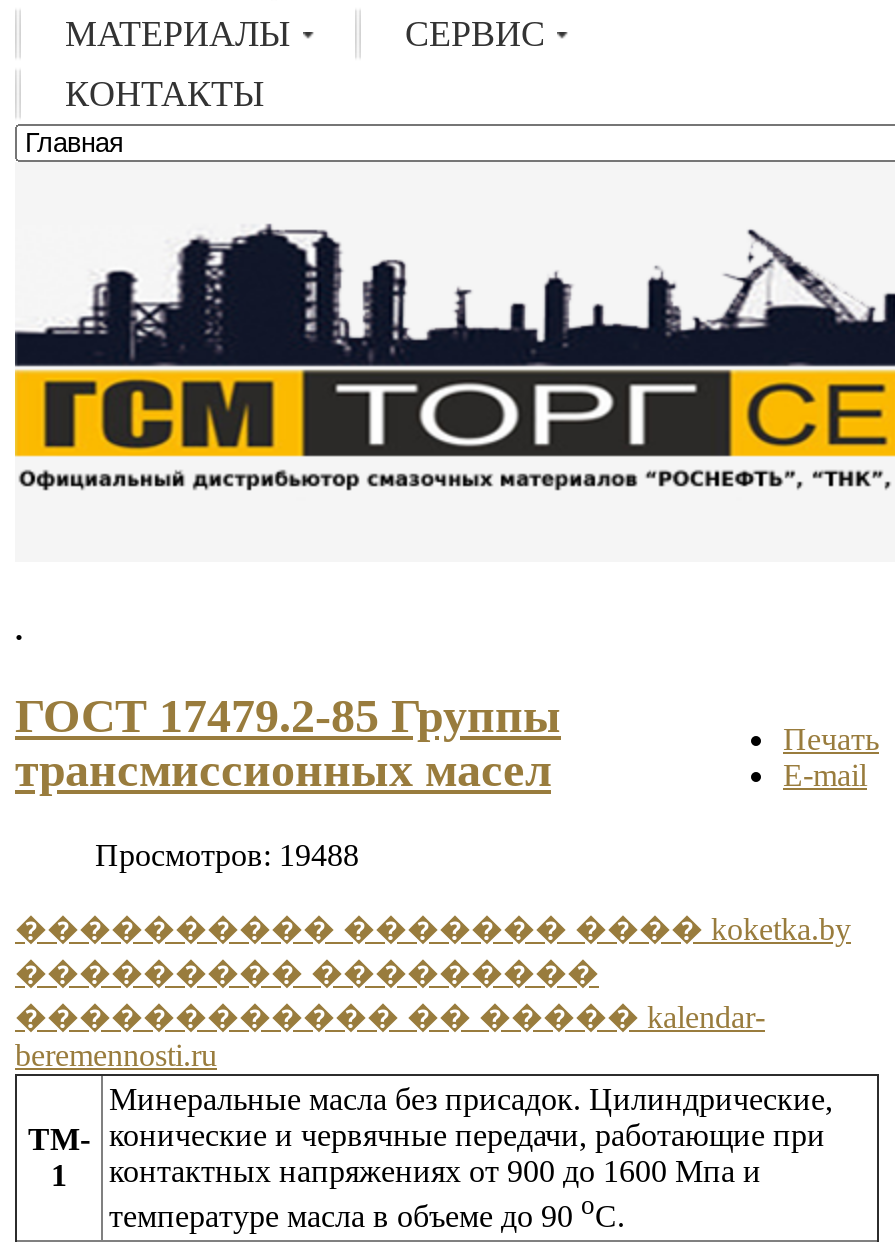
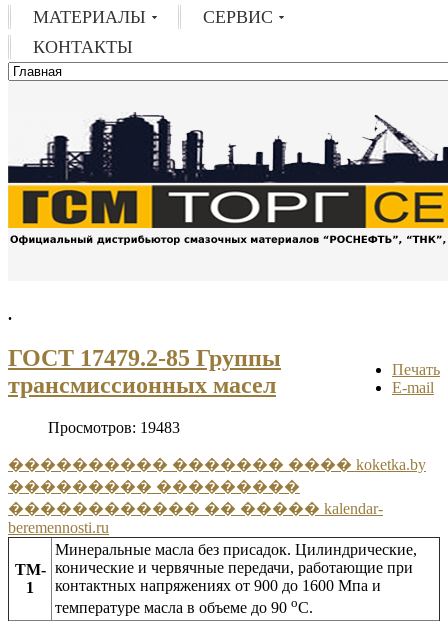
[95,838,359,872] Просмотров: 19488 -> [48,419,180,436] Просмотров: 19483

